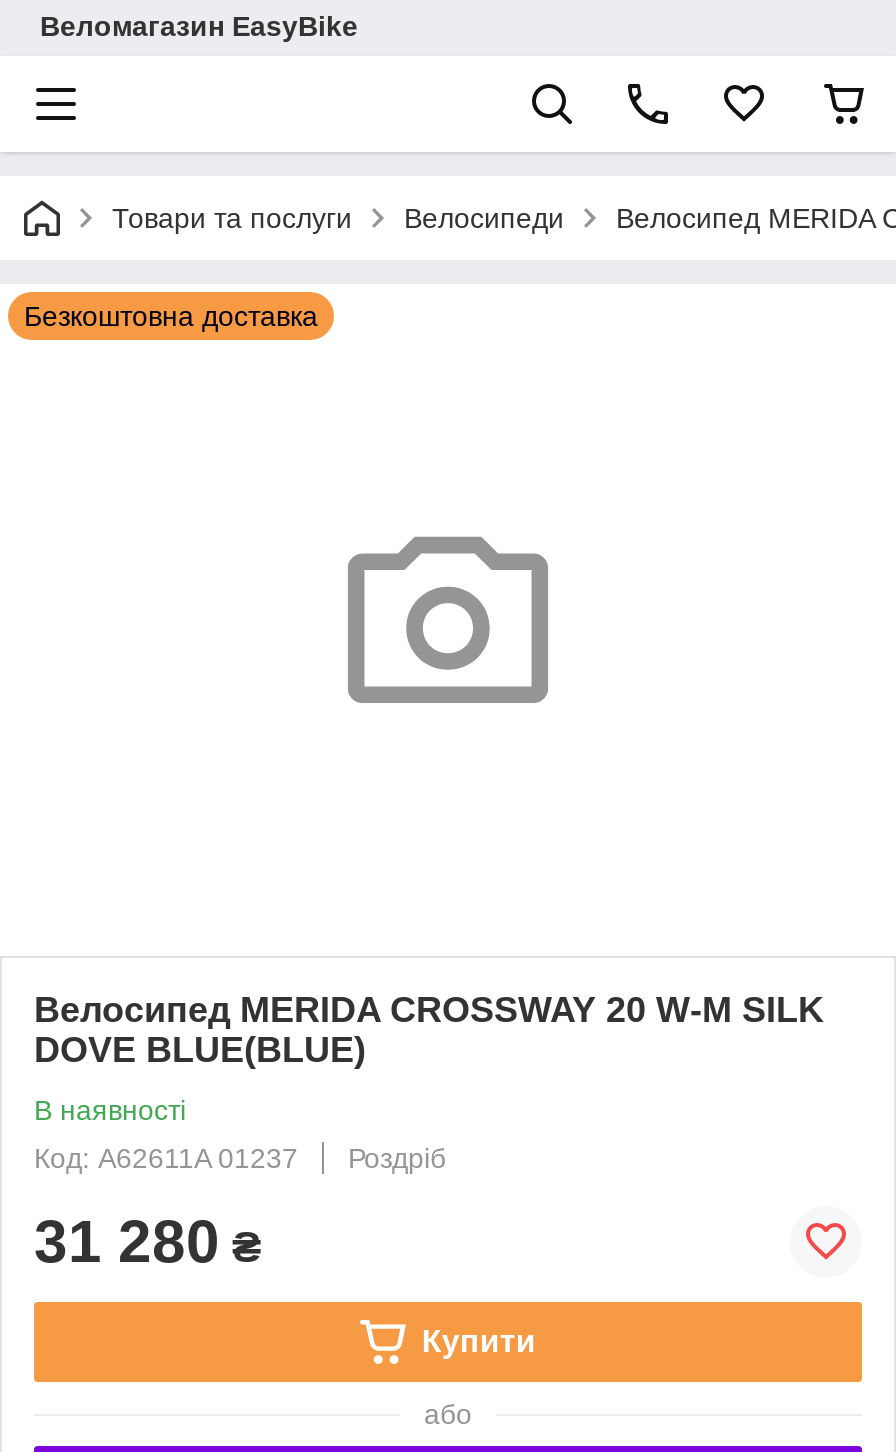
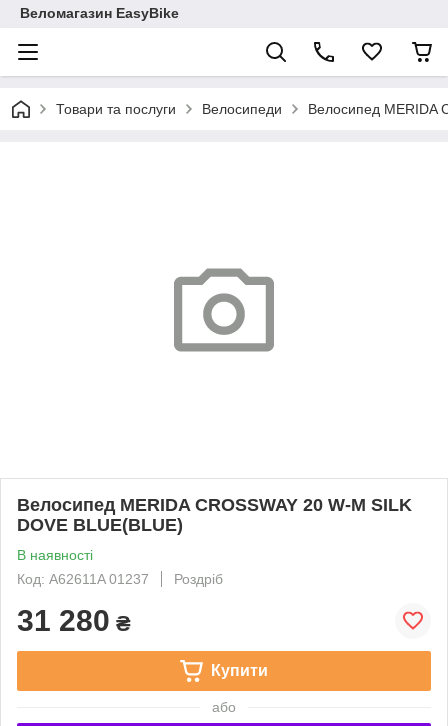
[24,300,318,332] Безкоштовна доставка -> none

